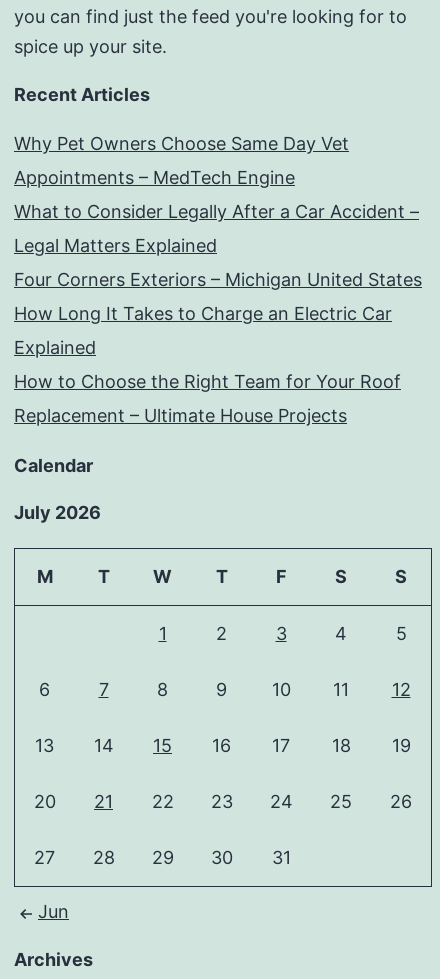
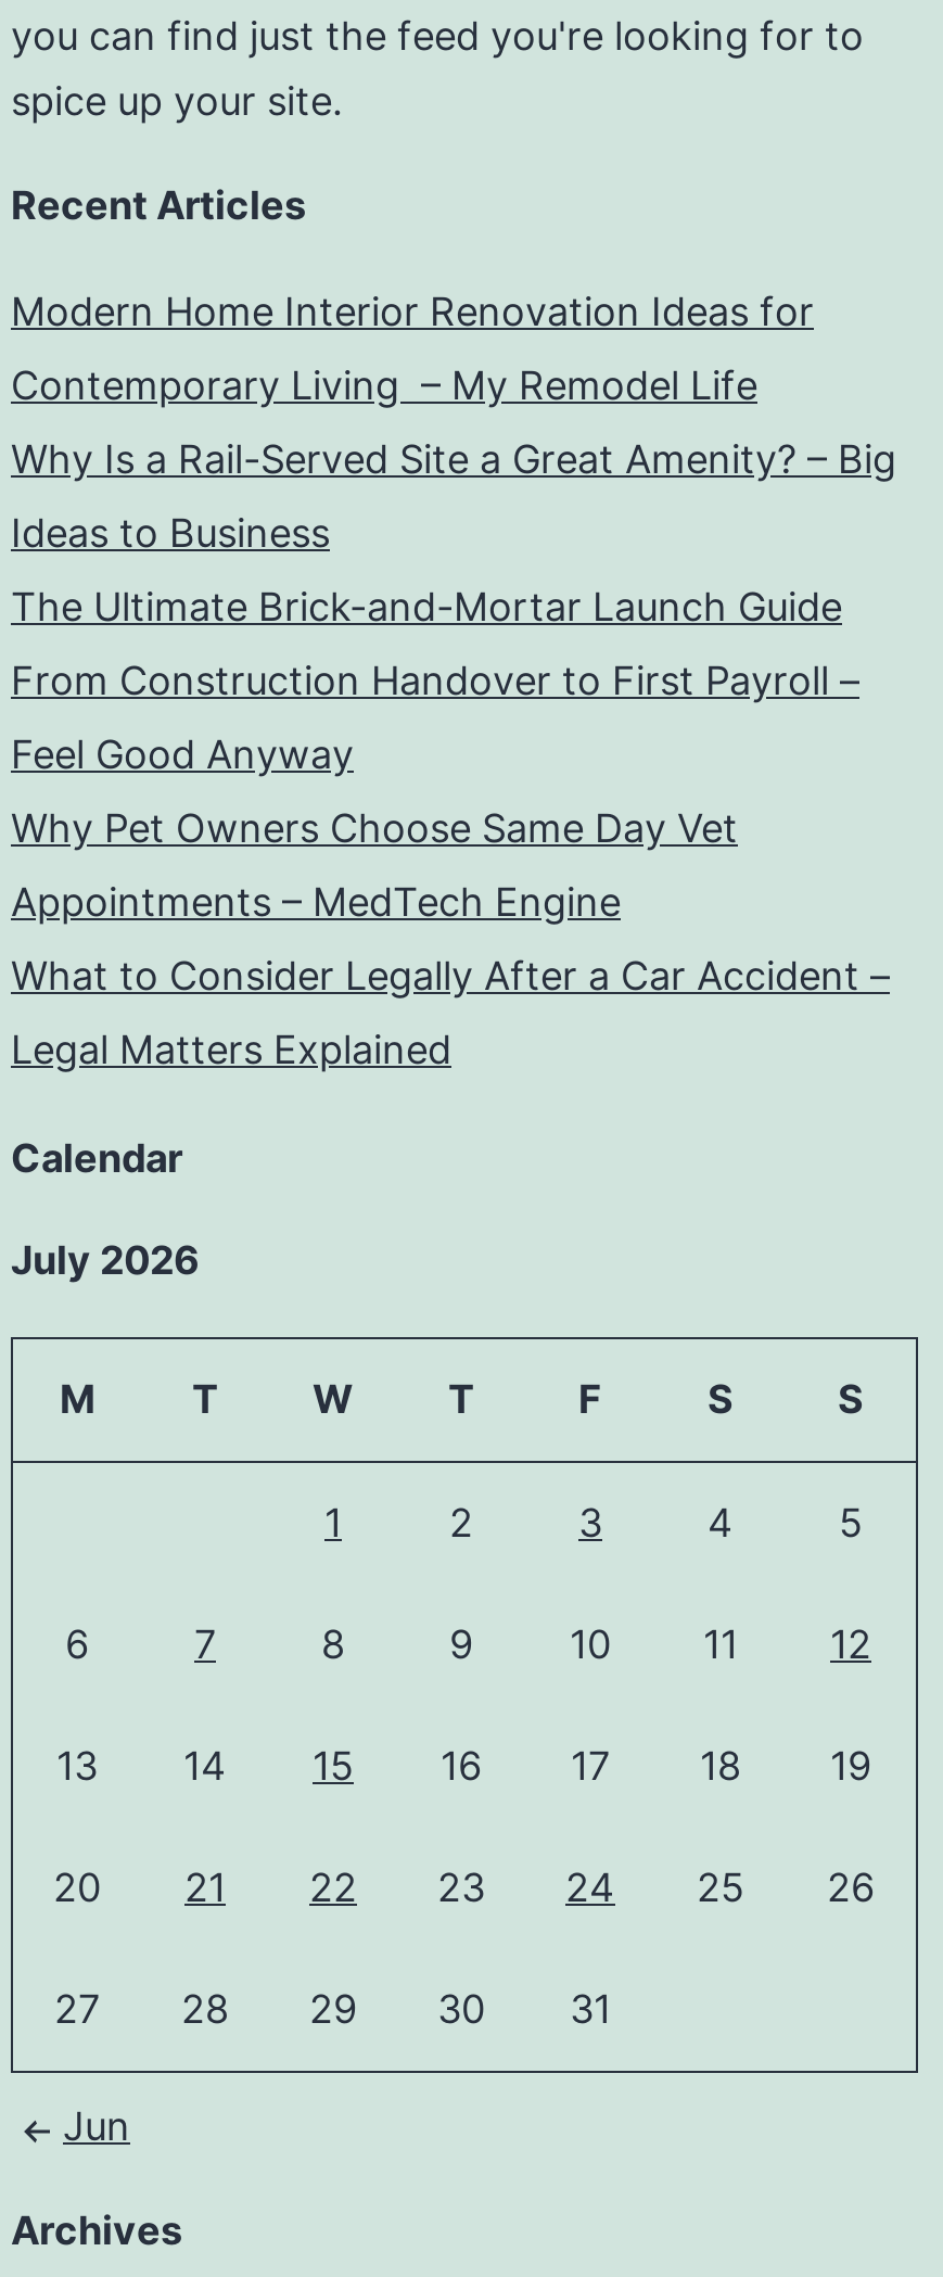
none -> [11,290,896,778] Modern Home Interior Renovation Ideas for | Contemporary Living – My Remodel Life | Why Is a Rail-Served Site a Great Amenity? – Big | Ideas to Business | The Ultimate Brick-and-Mortar Launch Guide | From Construction Handover to First Payroll – | Feel Good Anyway
moved [14,133,419,256] -> [11,806,890,1073]: Why Pet Owners Choose Same Day Vet | Appointments – MedTech Engine | What to Consider Legally After a Car Accident – | Legal Matters Explained
[14,269,422,426] Four Corners Exteriors – Michigan United States | How Long It Takes to Charge an Electric Car | Explained | How to Choose the Right Team for Your Roof | Replacement – Ultimate House Projects -> none

